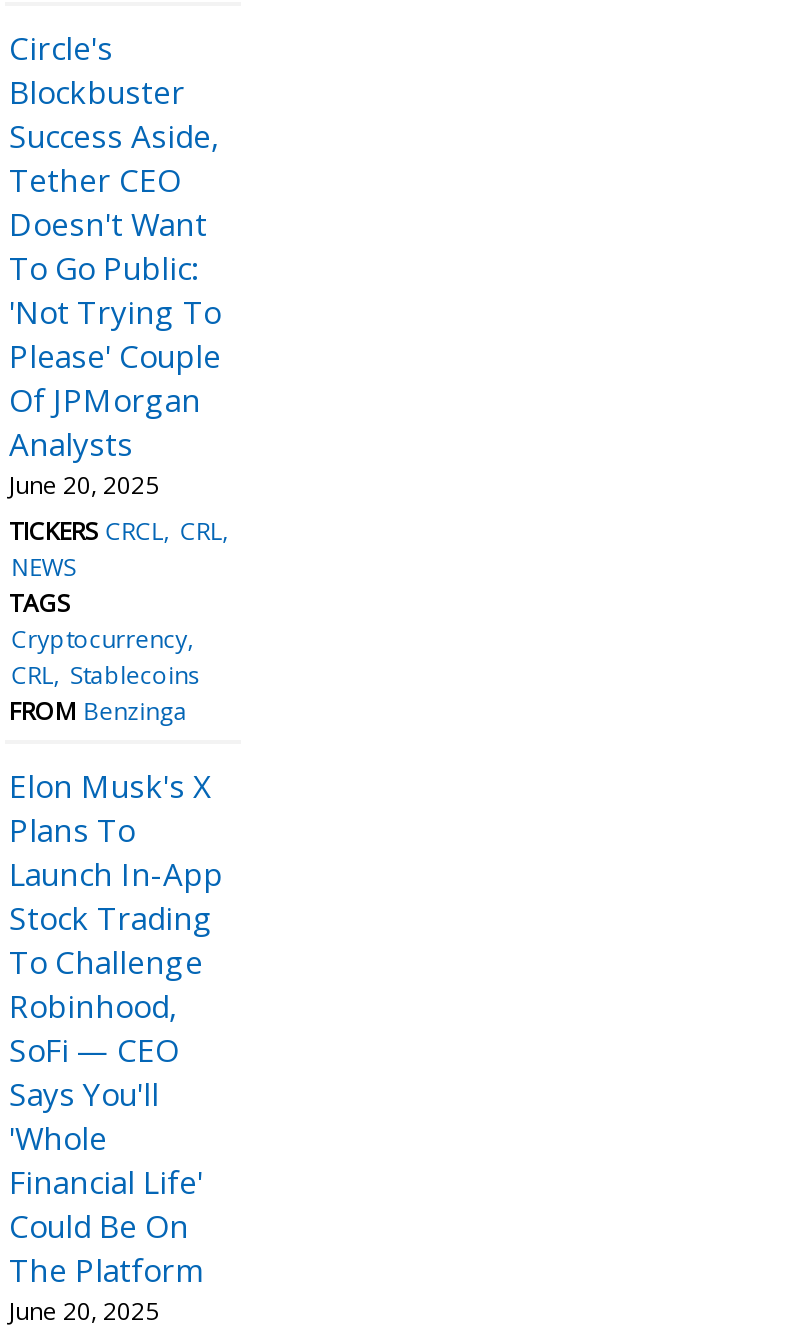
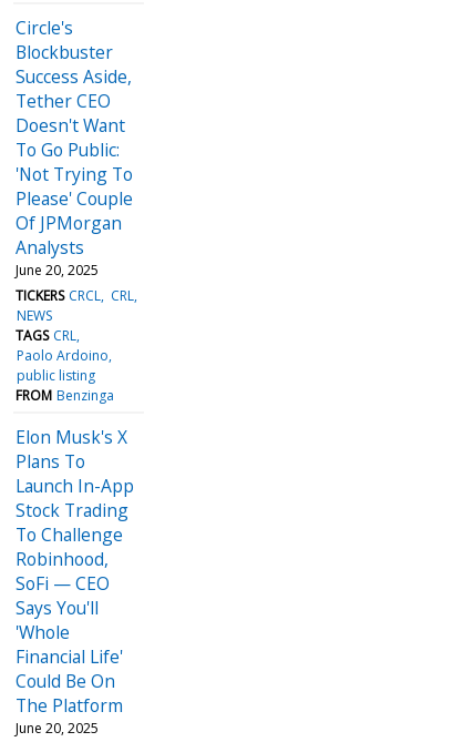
[9,586,200,692] TAGS | Cryptocurrency | CRL Stablecoins -> [16,326,109,385] TAGS CRL | Paolo Ardoino | public listing

